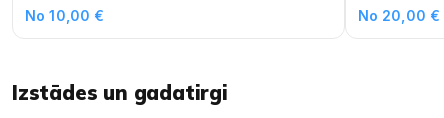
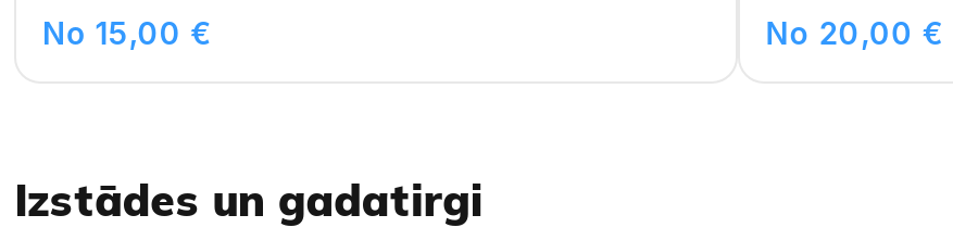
[25,7,104,24] No 10,00 € -> [42,14,213,51] No 15,00 €

